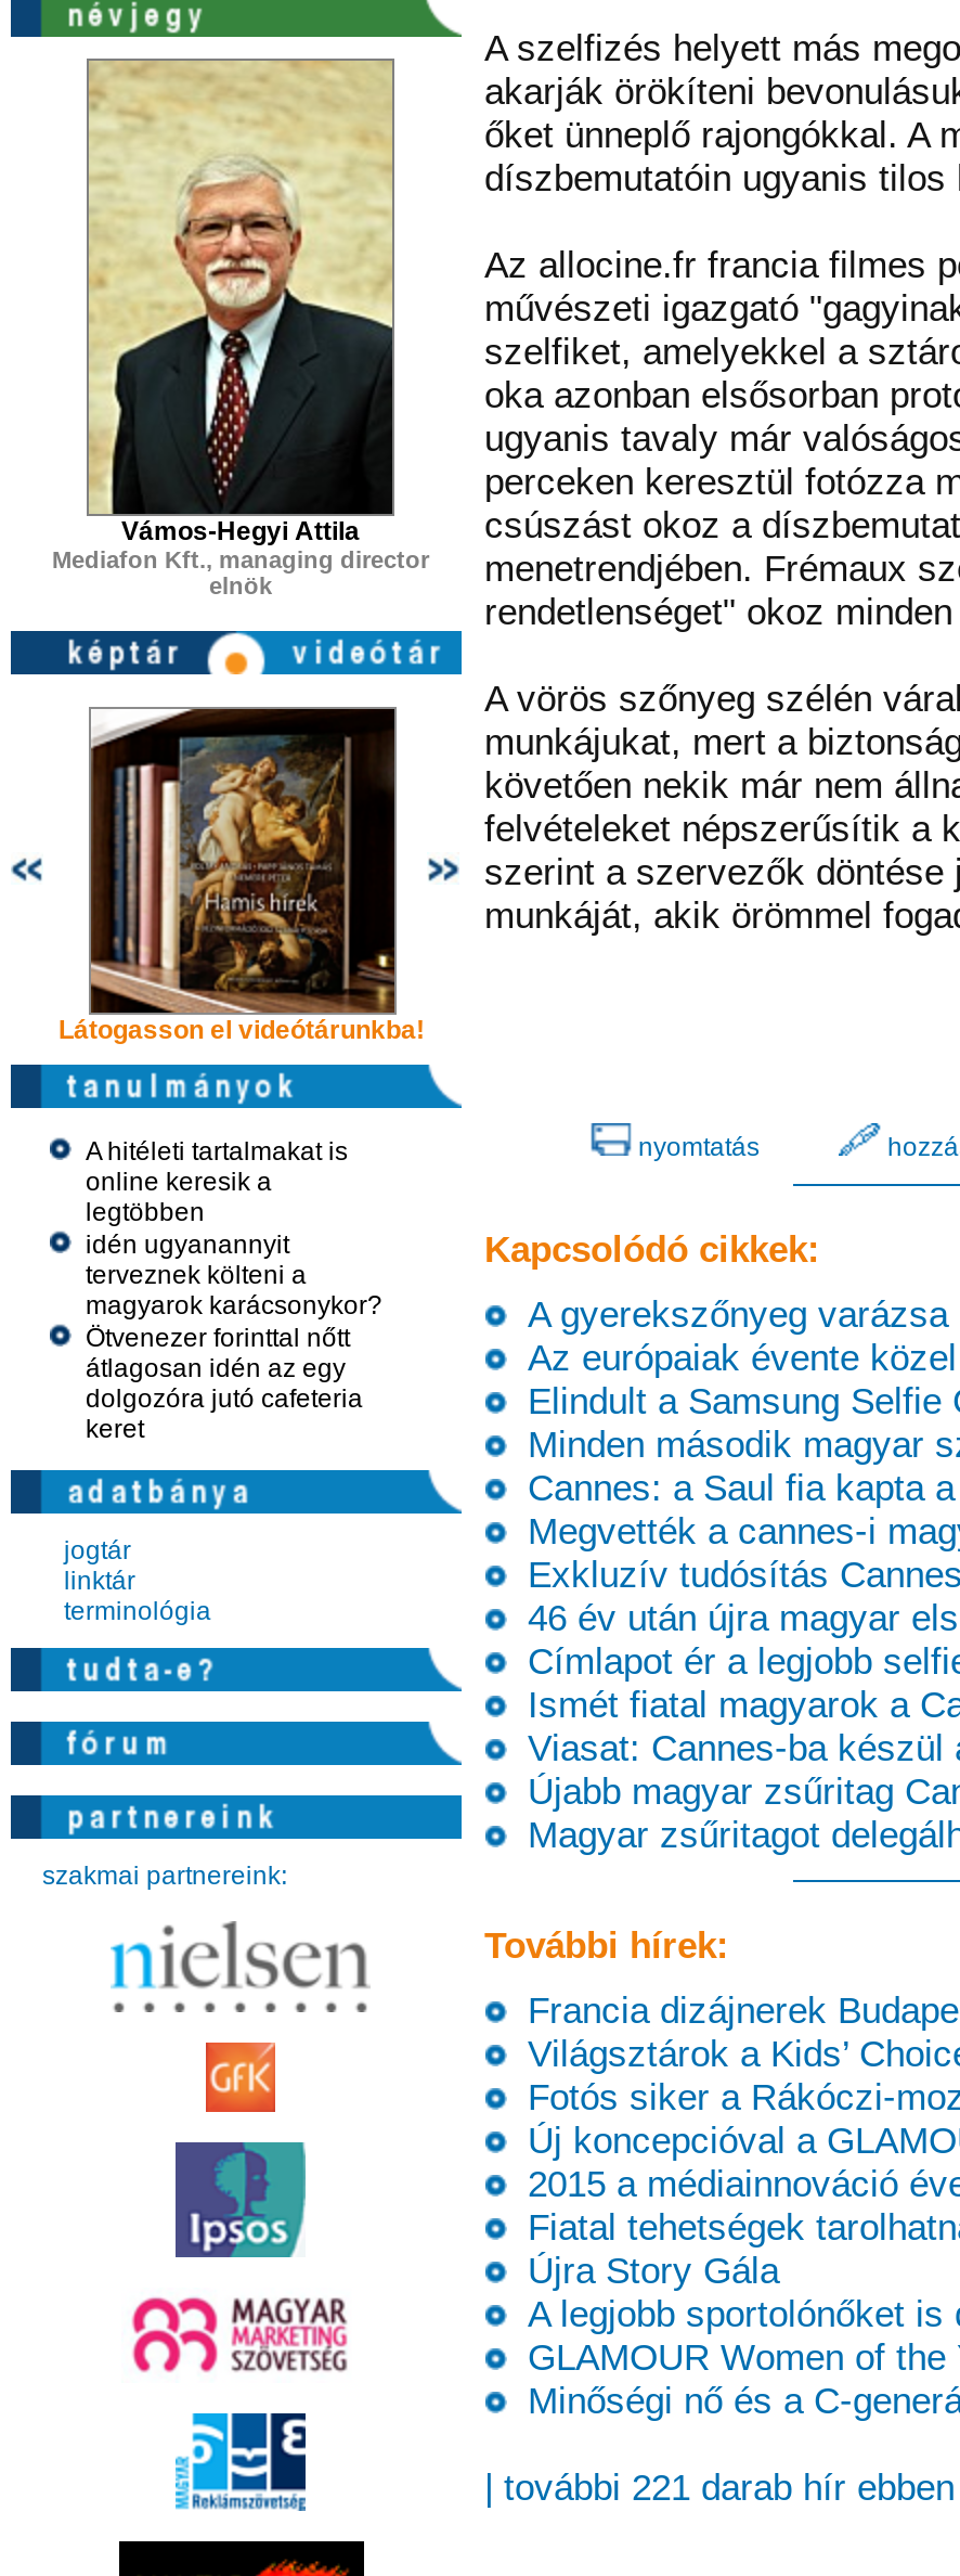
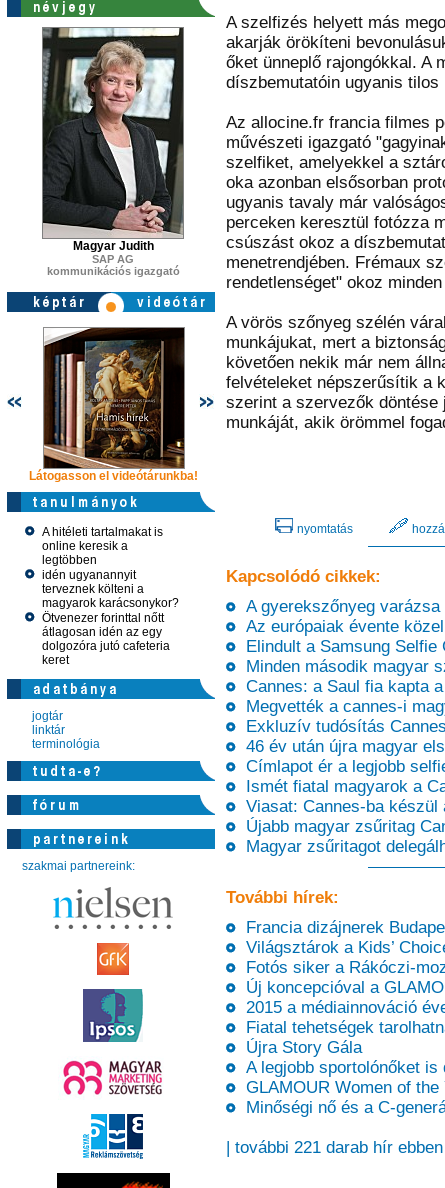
[52,59,429,598] [image] | Vámos-Hegyi Attila | Mediafon Kft., managing director | elnök -> [42,27,184,277] [image] | Magyar Judith | SAP AG | kommunikációs igazgató

